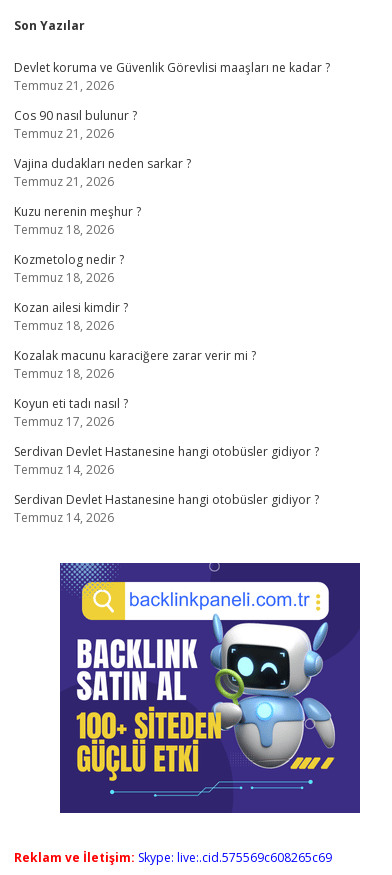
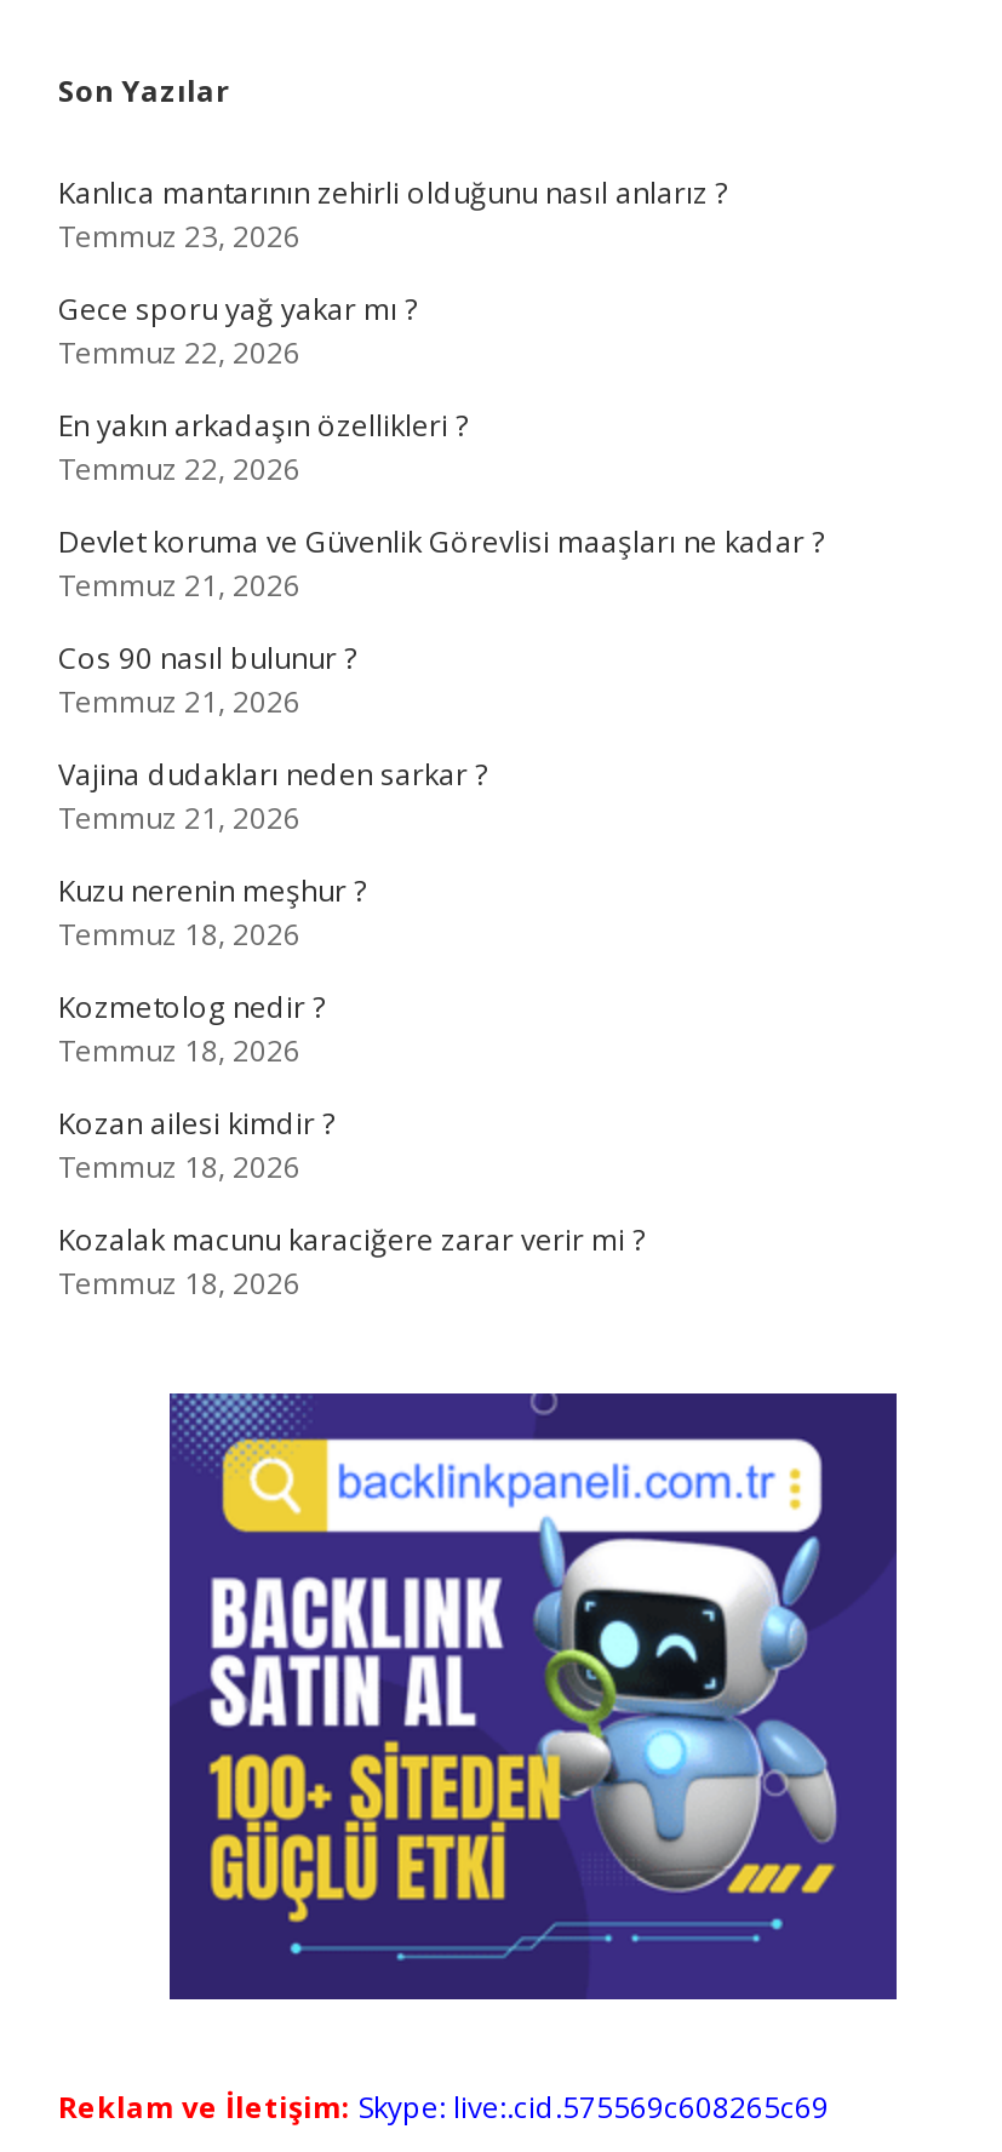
none -> [58,172,727,490] Kanlıca mantarının zehirli olduğunu nasıl anlarız ? | Temmuz 23, 2026 | Gece sporu yağ yakar mı ? | Temmuz 22, 2026 | En yakın arkadaşın özellikleri ? | Temmuz 22, 2026
moved [14,59,330,382] -> [58,521,824,1304]: Devlet koruma ve Güvenlik Görevlisi maaşları ne kadar ? | Temmuz 21, 2026 | Cos 90 nasıl bulunur ? | ... | Kozalak macunu karaciğere zarar verir mi ? | Temmuz 18, 2026
[14,395,319,526] Koyun eti tadı nasıl ? | Temmuz 17, 2026 | Serdivan Devlet Hastanesine hangi otobüsler gidiyor ? | Temmuz 14, 2026 | Serdivan Devlet Hastanesine hangi otobüsler gidiyor ? | Temmuz 14, 2026 -> none

